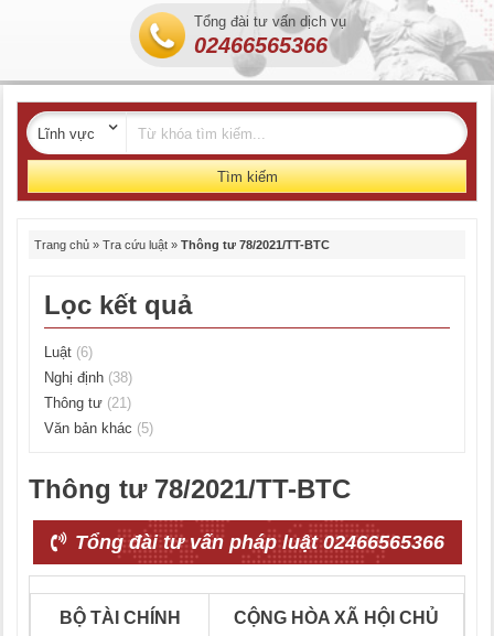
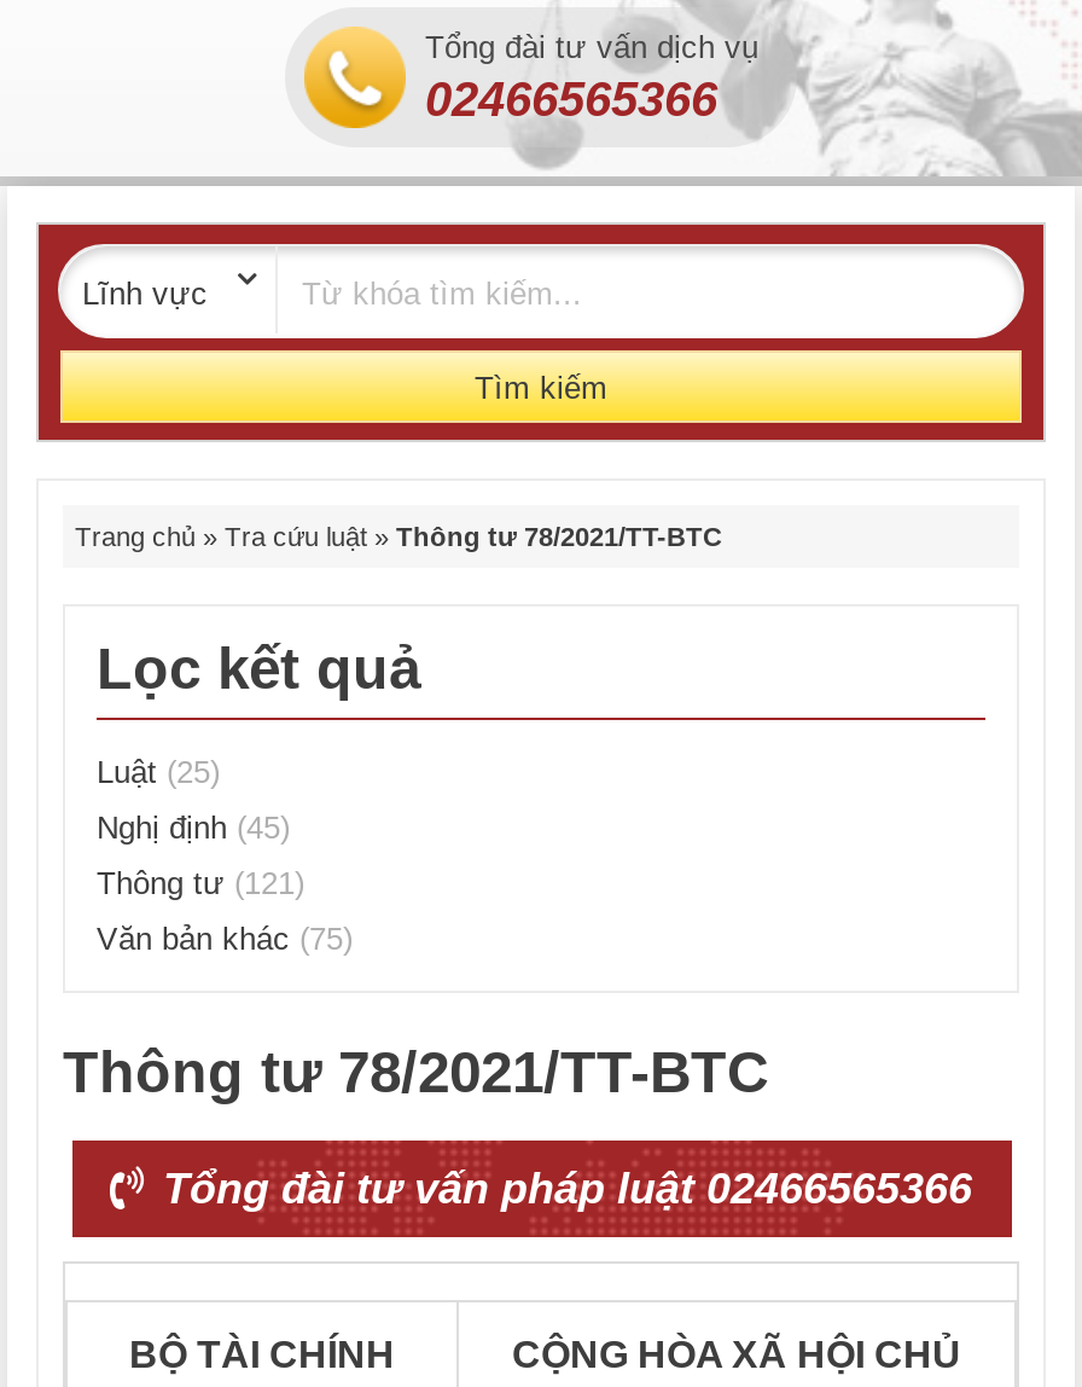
[44,344,93,360] Luật (6) -> [97,754,220,790] Luật (25)
[44,369,132,386] Nghị định (38) -> [97,809,290,846] Nghị định (45)
[44,395,131,411] Thông tư (21) -> [97,865,304,901] Thông tư (121)
[44,420,153,436] Văn bản khác (5) -> [97,921,353,957] Văn bản khác (75)

